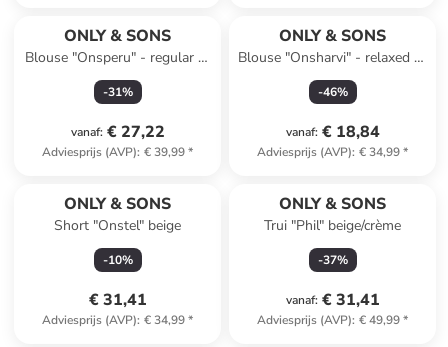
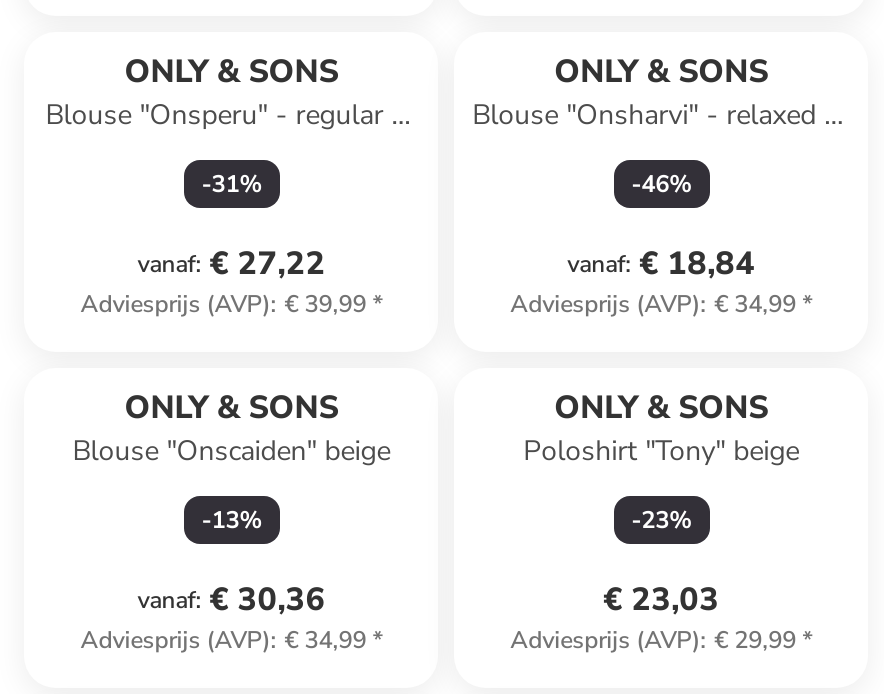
[54,216,181,235] Short "Onstel" beige -> [73,432,391,470] Blouse "Onscaiden" beige
[264,216,401,235] Trui "Phil" beige/crème -> [523,432,799,470] Poloshirt "Tony" beige
[103,252,133,268] -10% -> [202,504,262,536] -13%
[318,252,348,268] -37% -> [631,504,691,536] -23%
[89,289,147,311] € 31,41 -> [138,578,326,622] vanaf: € 30,36
[257,289,408,328] vanaf: € 31,41 | Adviesprijs (AVP): € 49,99 * -> [510,578,812,656] € 23,03 | Adviesprijs (AVP): € 29,99 *

